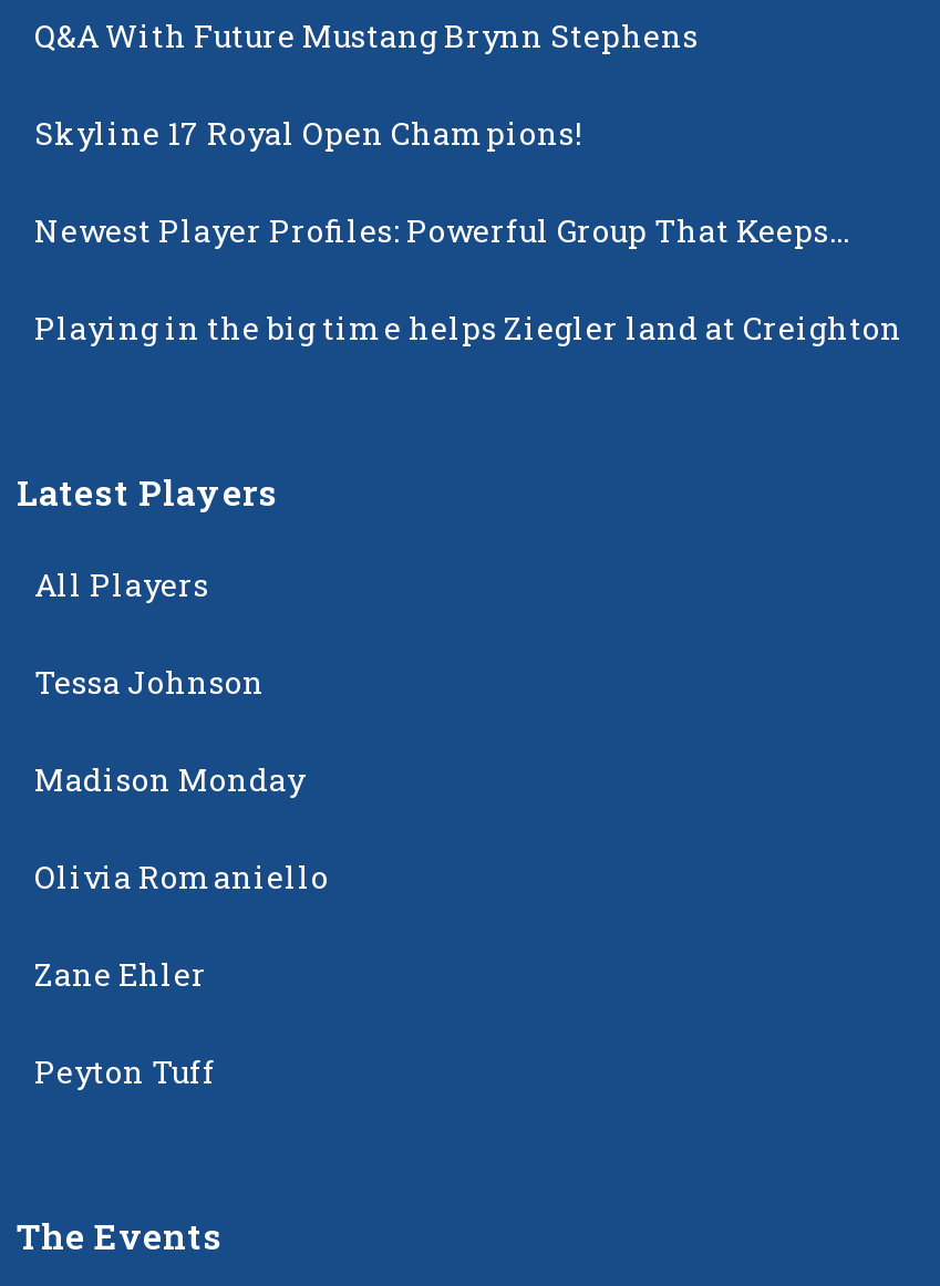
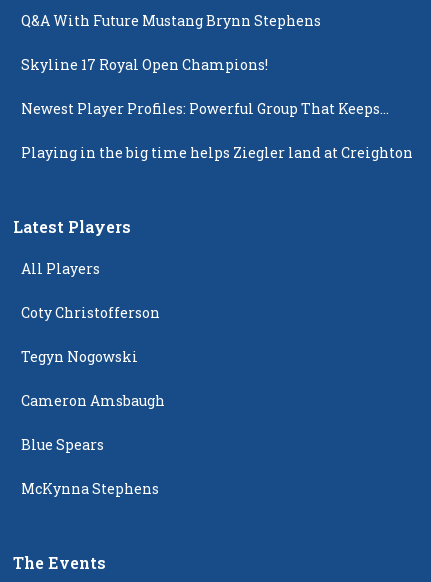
[34,660,265,702] Tessa Johnson -> [21,303,160,322] Coty Christofferson
[34,758,304,800] Madison Monday -> [21,347,138,366] Tegyn Nogowski
[34,855,329,897] Olivia Romaniello -> [21,391,165,410] Cameron Amsbaugh
[34,952,207,994] Zane Ehler -> [21,435,104,454] Blue Spears
[34,1050,216,1092] Peyton Tuff -> [21,479,159,498] McKynna Stephens

